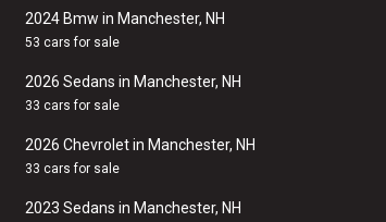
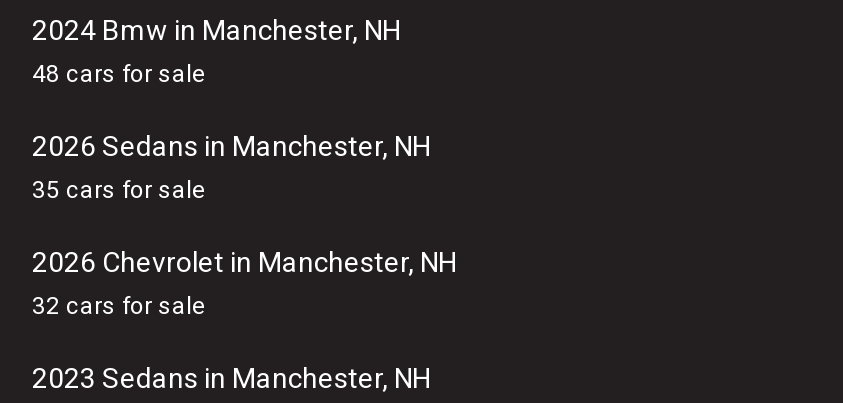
[25,35,120,50] 53 cars for sale -> [32,60,206,88] 48 cars for sale
[25,98,120,113] 33 cars for sale -> [32,176,206,204] 35 cars for sale
[25,161,120,176] 33 cars for sale -> [32,292,206,320] 32 cars for sale

